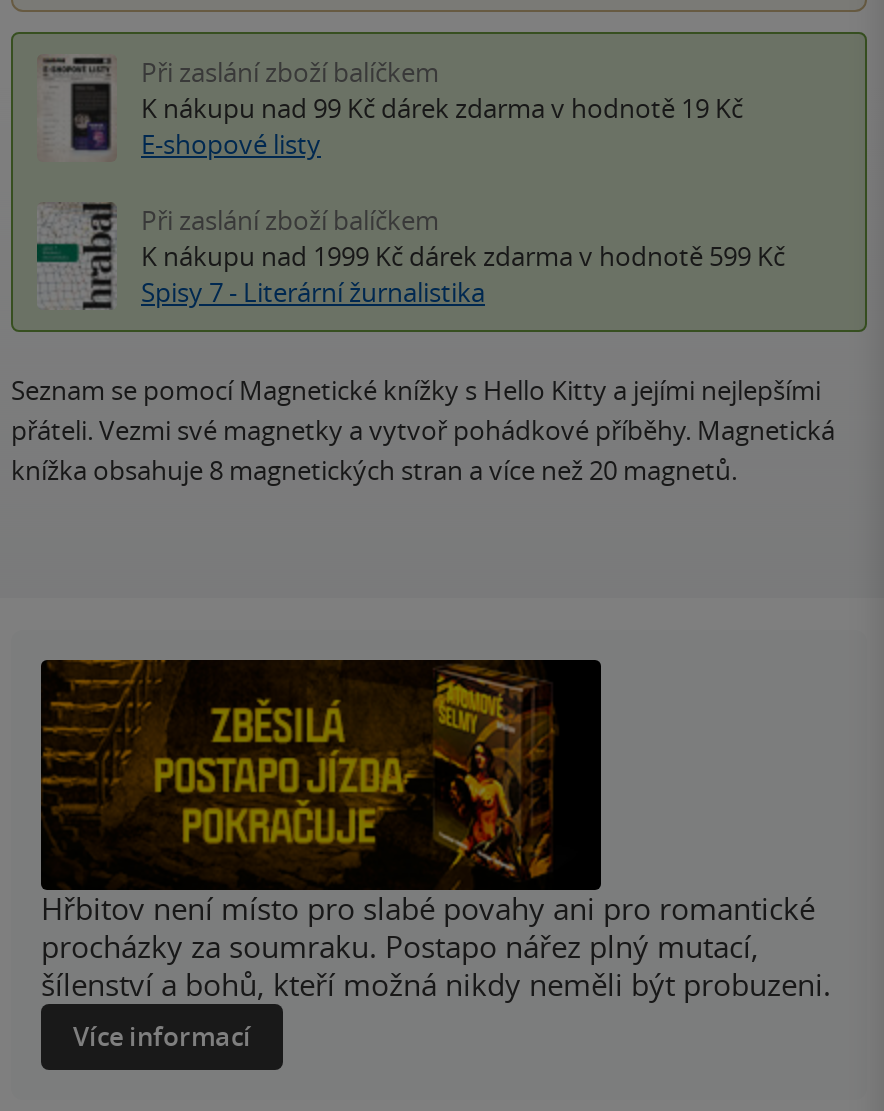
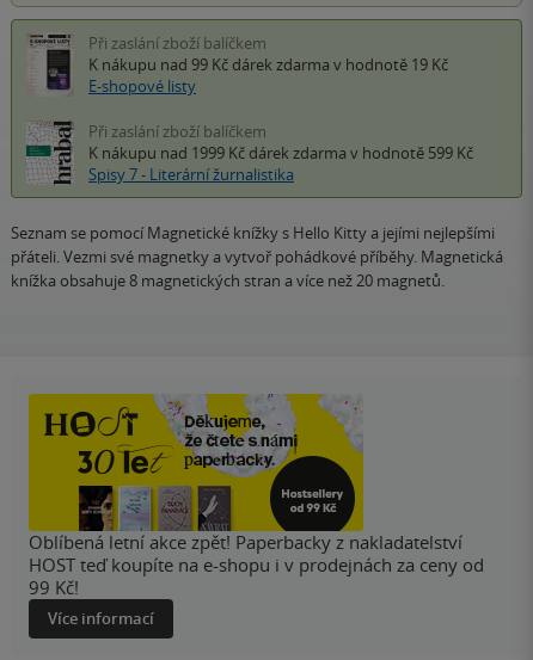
[39,658,831,1005] [image] | Hřbitov není místo pro slabé povahy ani pro romantické | procházky za soumraku. Postapo nářez plný mutací, | šílenství a bohů, kteří možná nikdy neměli být probuzeni. -> [27,393,484,599] [image] | Oblíbená letní akce zpět! Paperbacky z nakladatelství | HOST teď koupíte na e-shopu i v prodejnách za ceny od | 99 Kč!

